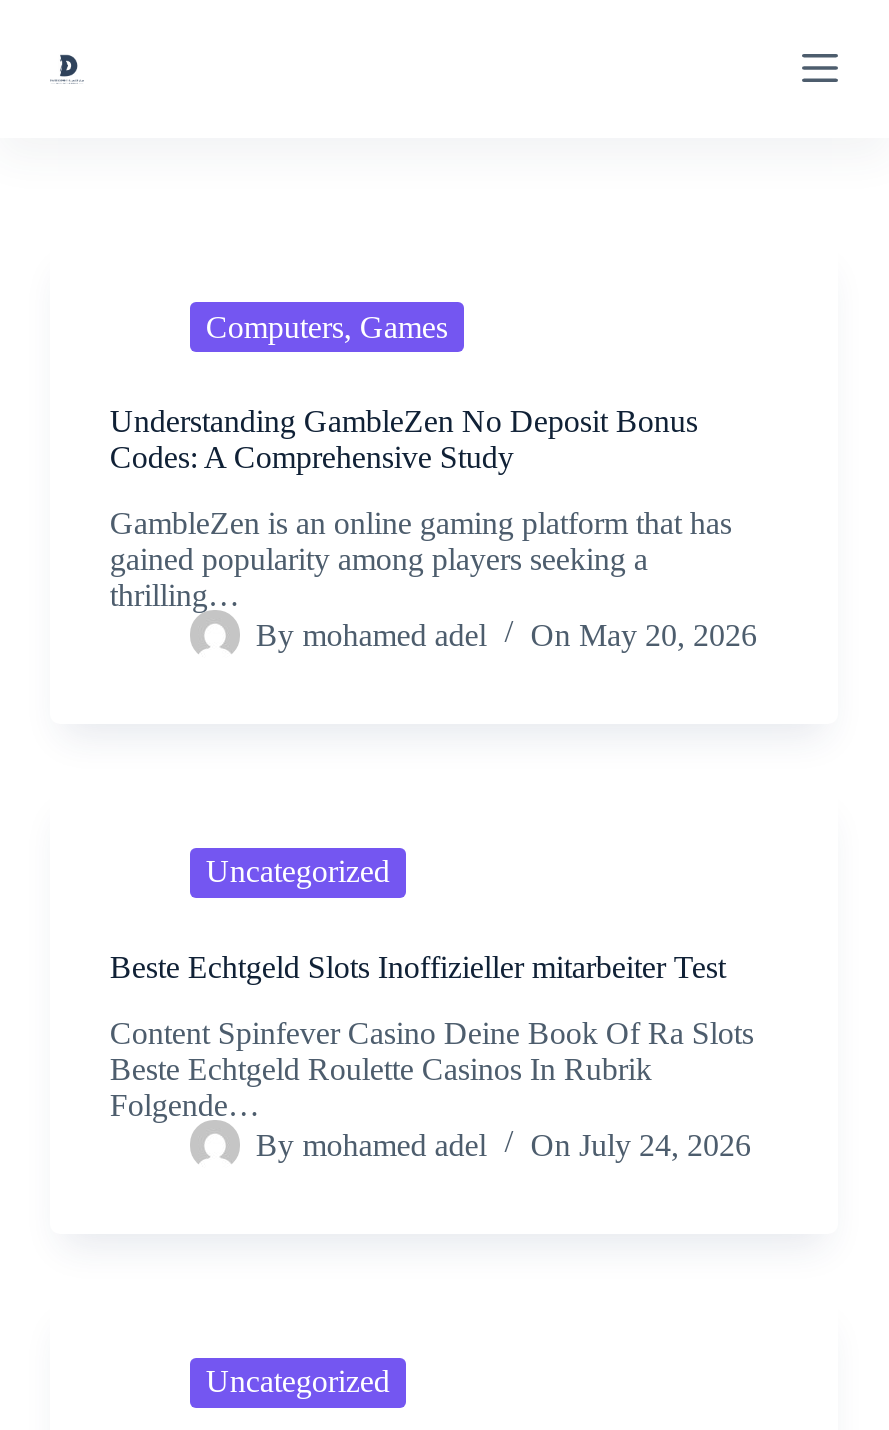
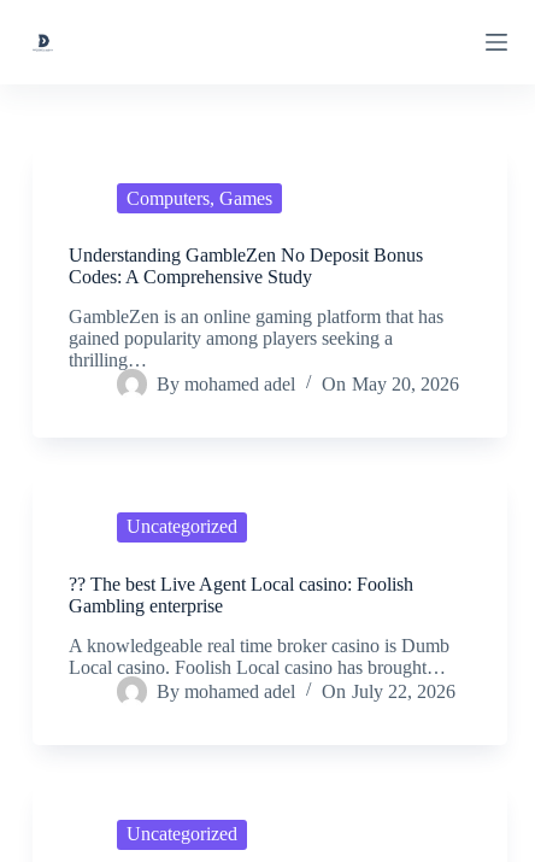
[110,950,726,984] Beste Echtgeld Slots Inoffizieller mitarbeiter Test -> [69,574,413,616] ?? The best Live Agent Local casino: Foolish | Gambling enterprise
[110,1015,754,1121] Content Spinfever Casino Deine Book Of Ra Slots | Beste Echtgeld Roulette Casinos In Rubrik | Folgende… -> [69,635,449,677] A knowledgeable real time broker casino is Dumb | Local casino. Foolish Local casino has brought…
[256,1128,751,1162] By mohamed adel On July 24, 2026 -> [157,681,455,701] By mohamed adel On July 22, 2026

